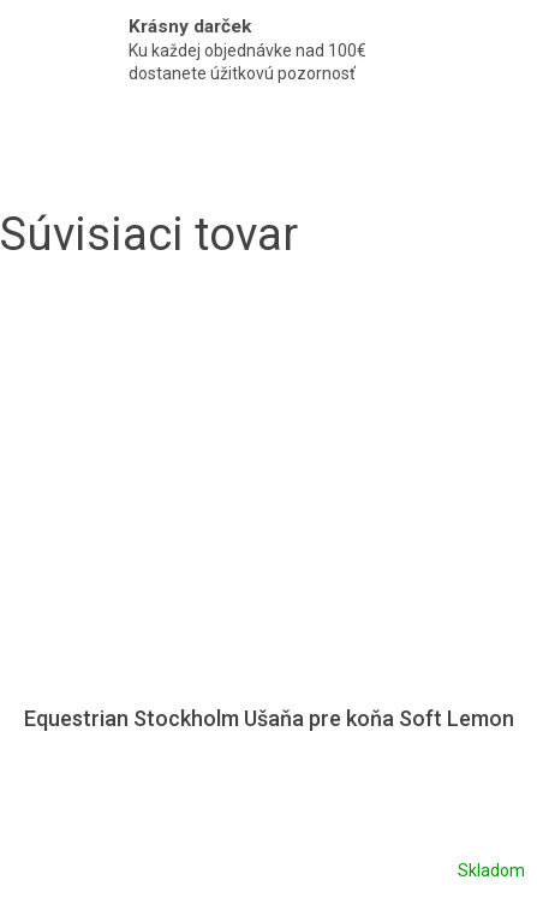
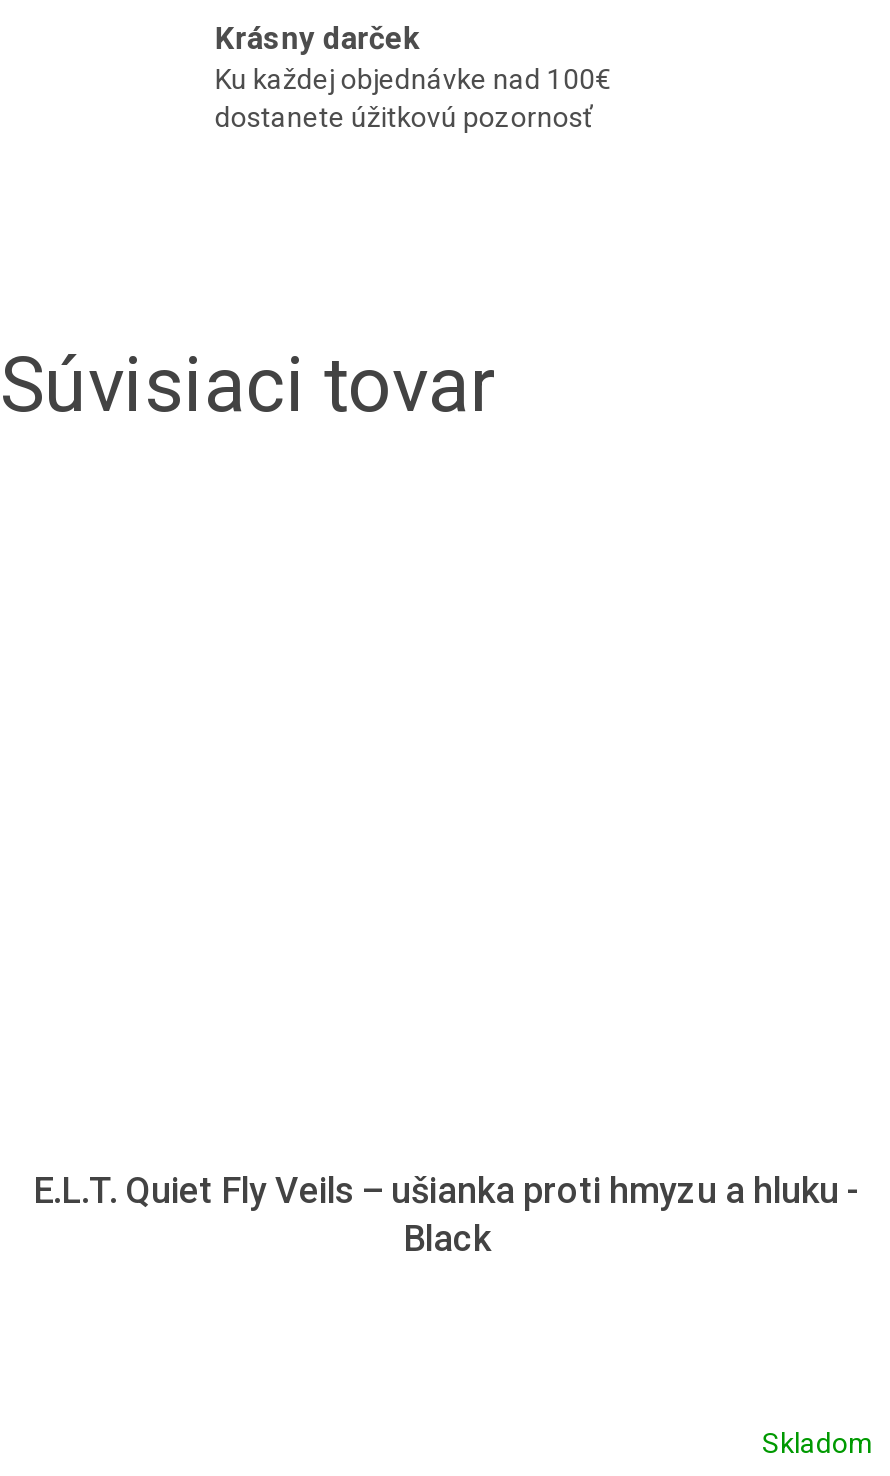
[23,705,514,731] Equestrian Stockholm Ušaňa pre koňa Soft Lemon -> [33,1168,861,1258] E.L.T. Quiet Fly Veils – ušianka proti hmyzu a hluku - | Black

